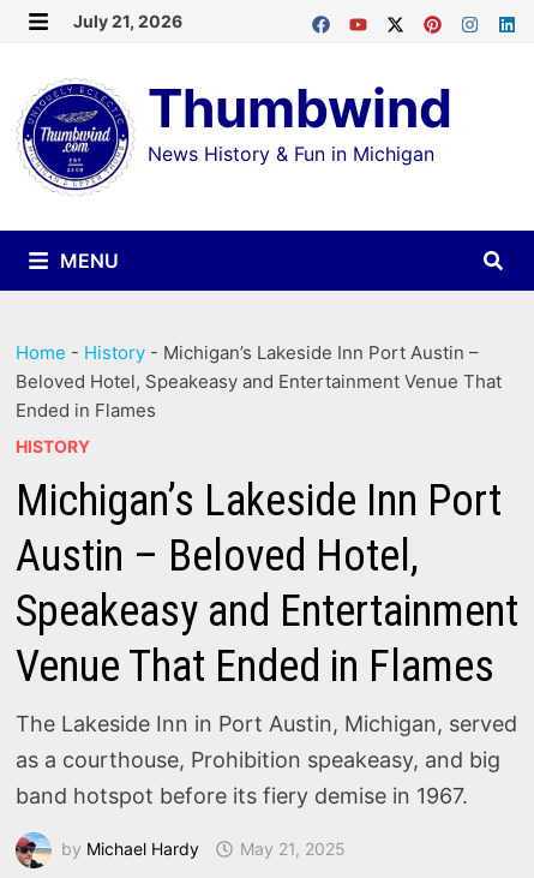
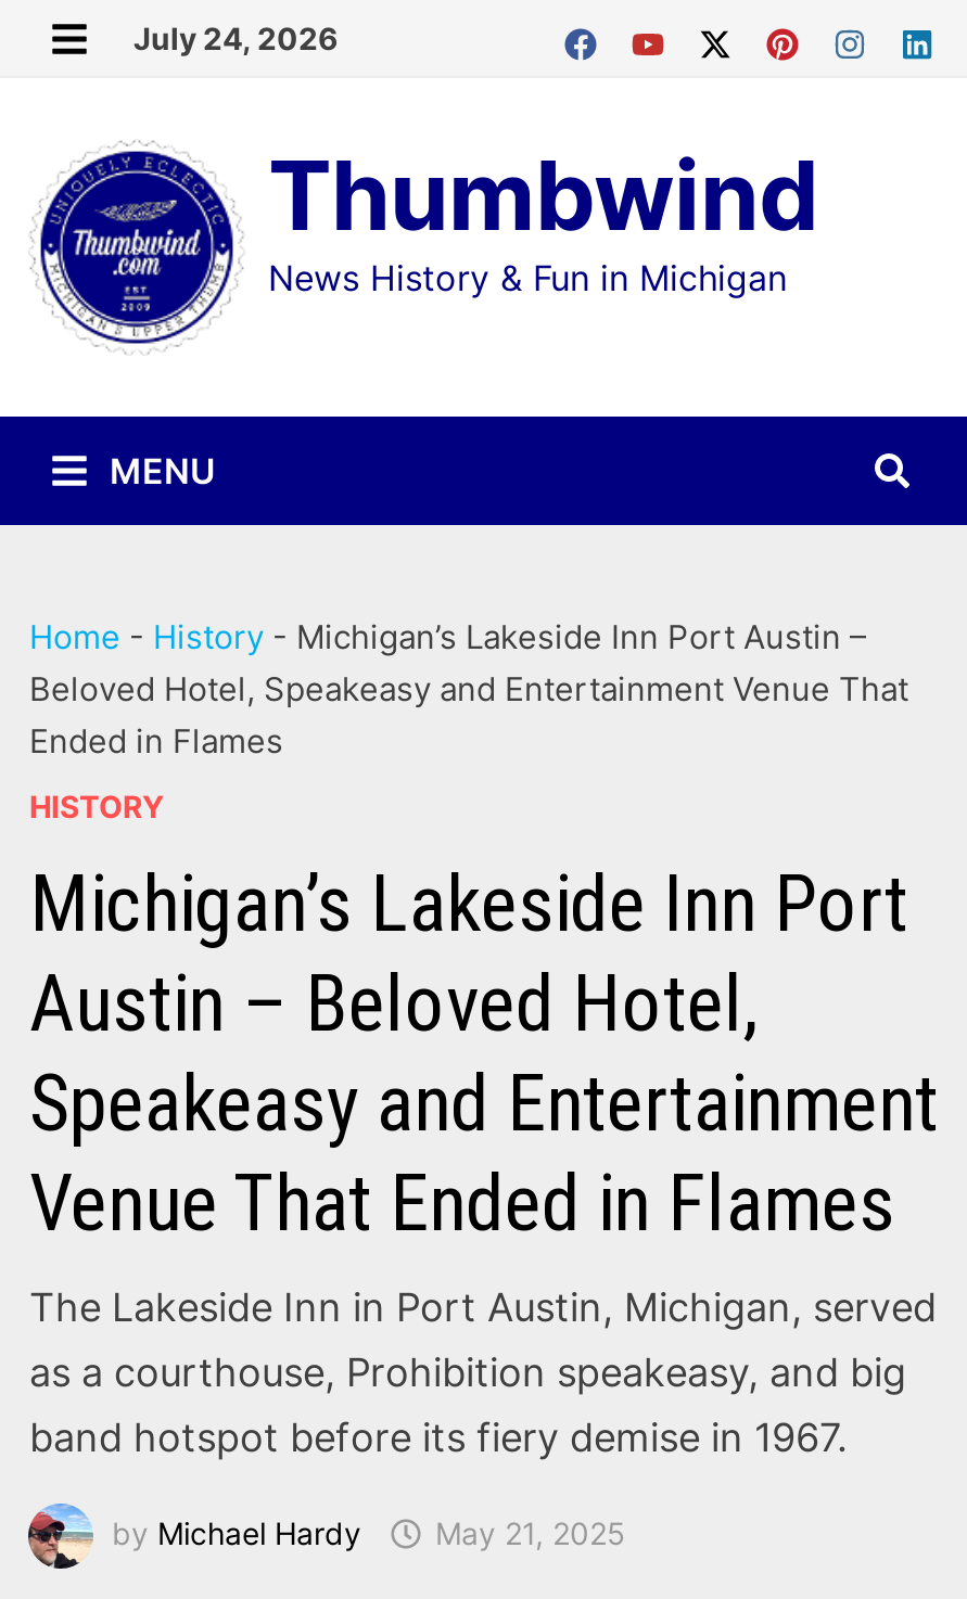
[74,11,183,31] July 21, 2026 -> [133,20,337,56] July 24, 2026

